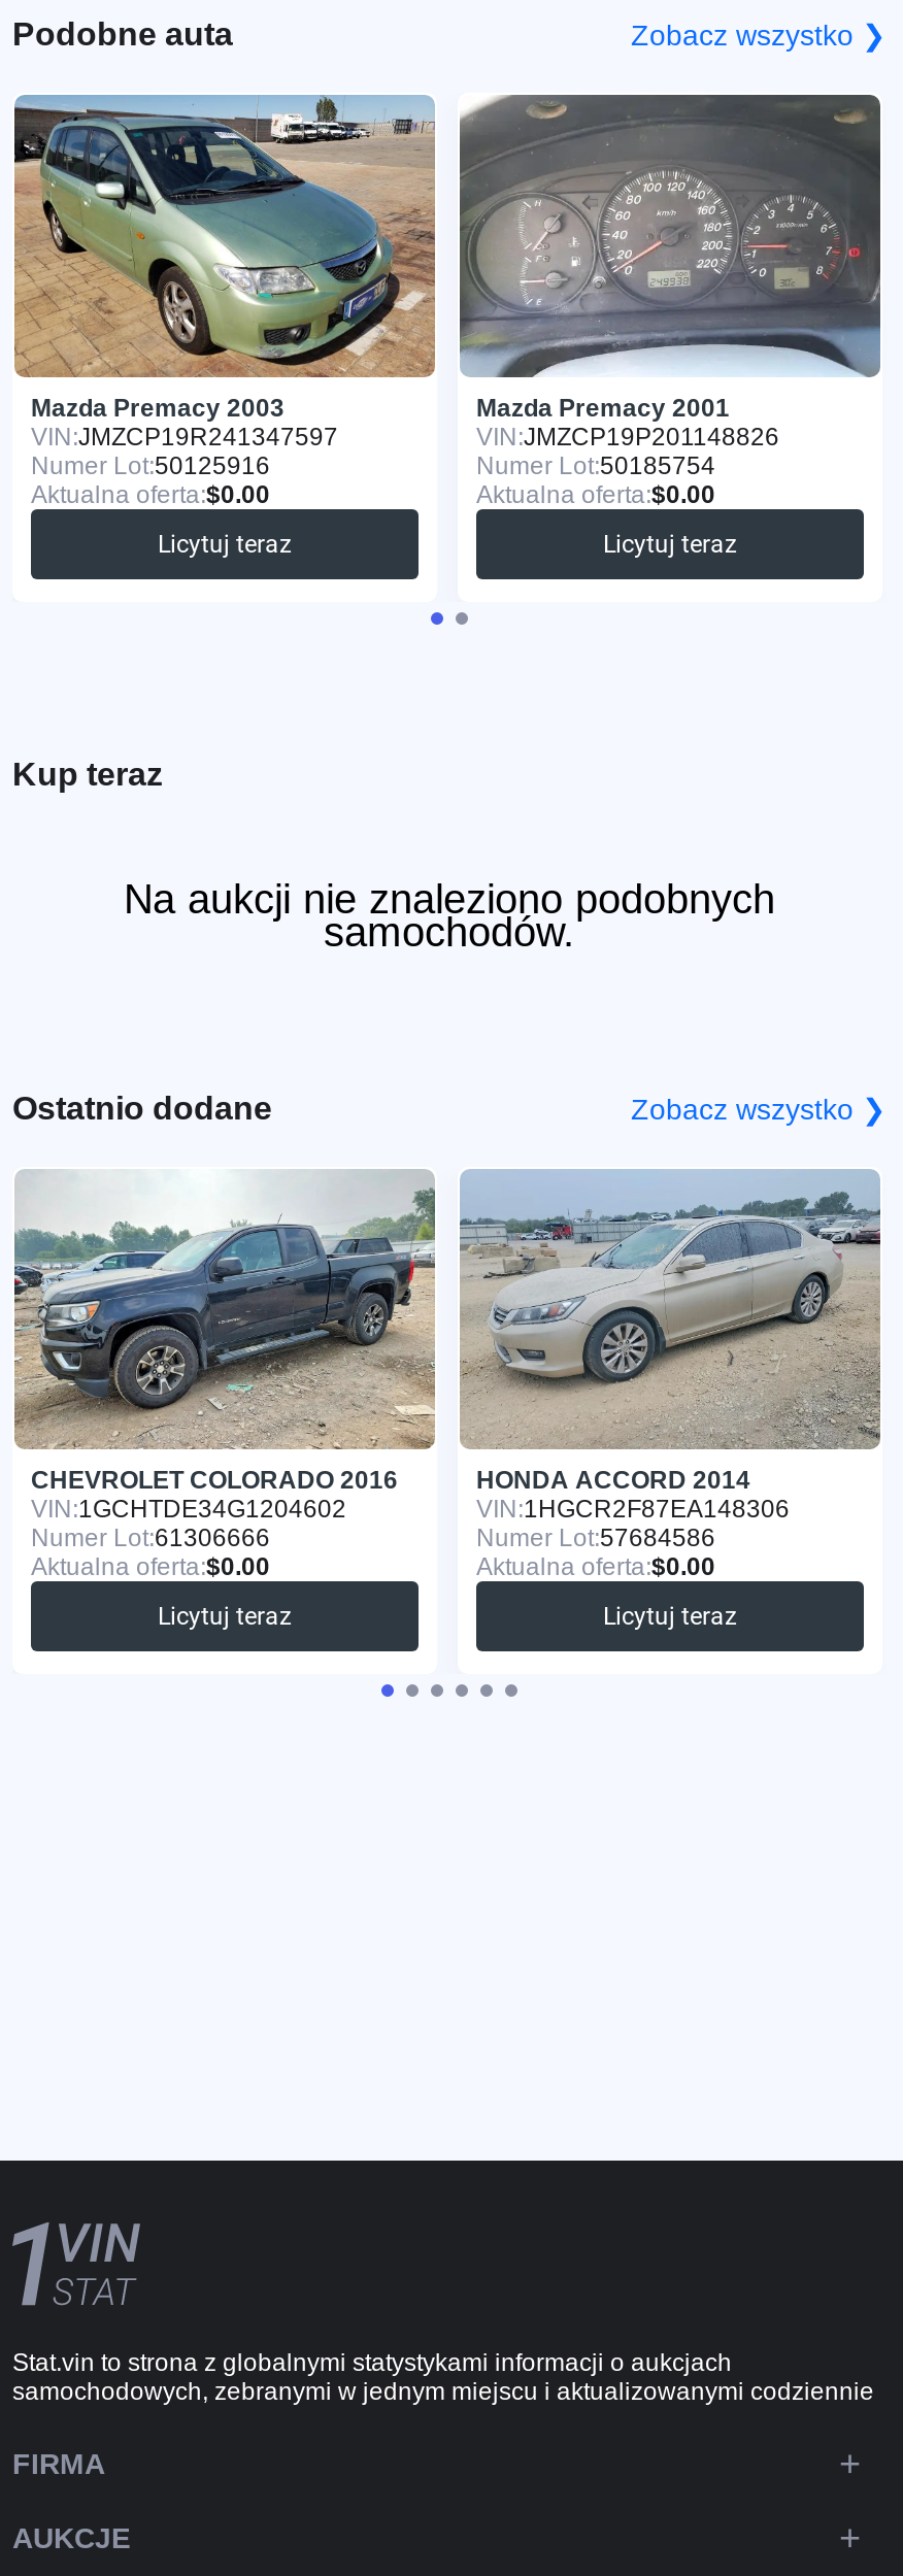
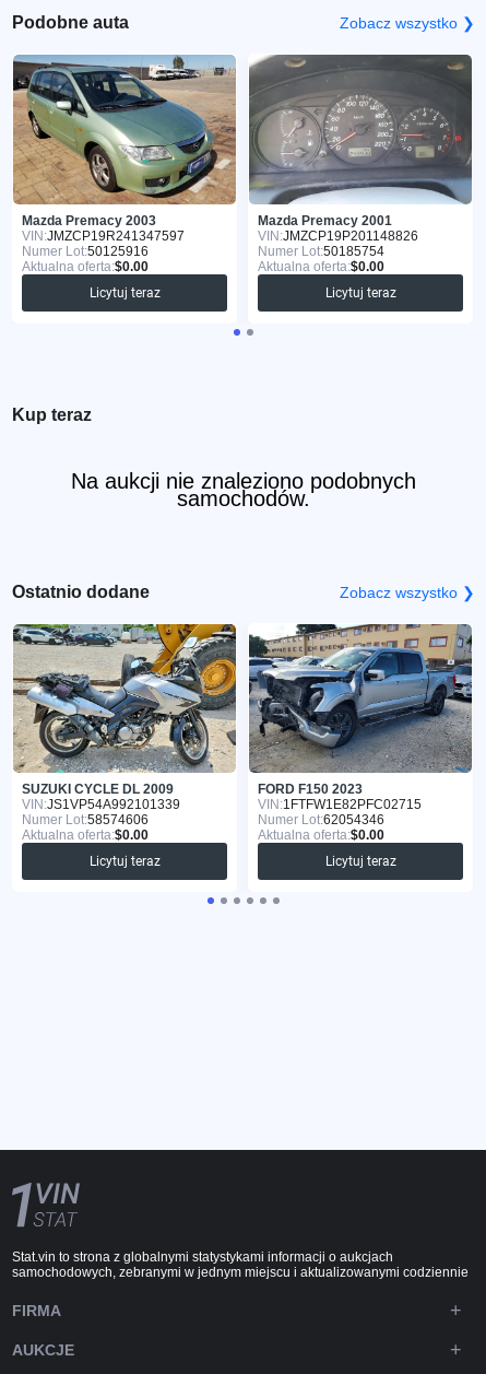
[14,1169,435,1553] [image] | CHEVROLET COLORADO 2016 | VIN: 1GCHTDE34G1204602 | Numer Lot:61306666 -> [12,623,237,828] [image] | SUZUKI CYCLE DL 2009 | VIN: JS1VP54A992101339 | Numer Lot:58574606
[460,1169,880,1553] [image] | HONDA ACCORD 2014 | VIN: 1HGCR2F87EA148306 | Numer Lot:57684586 -> [248,623,473,828] [image] | FORD F150 2023 | VIN: 1FTFW1E82PFC02715 | Numer Lot:62054346

